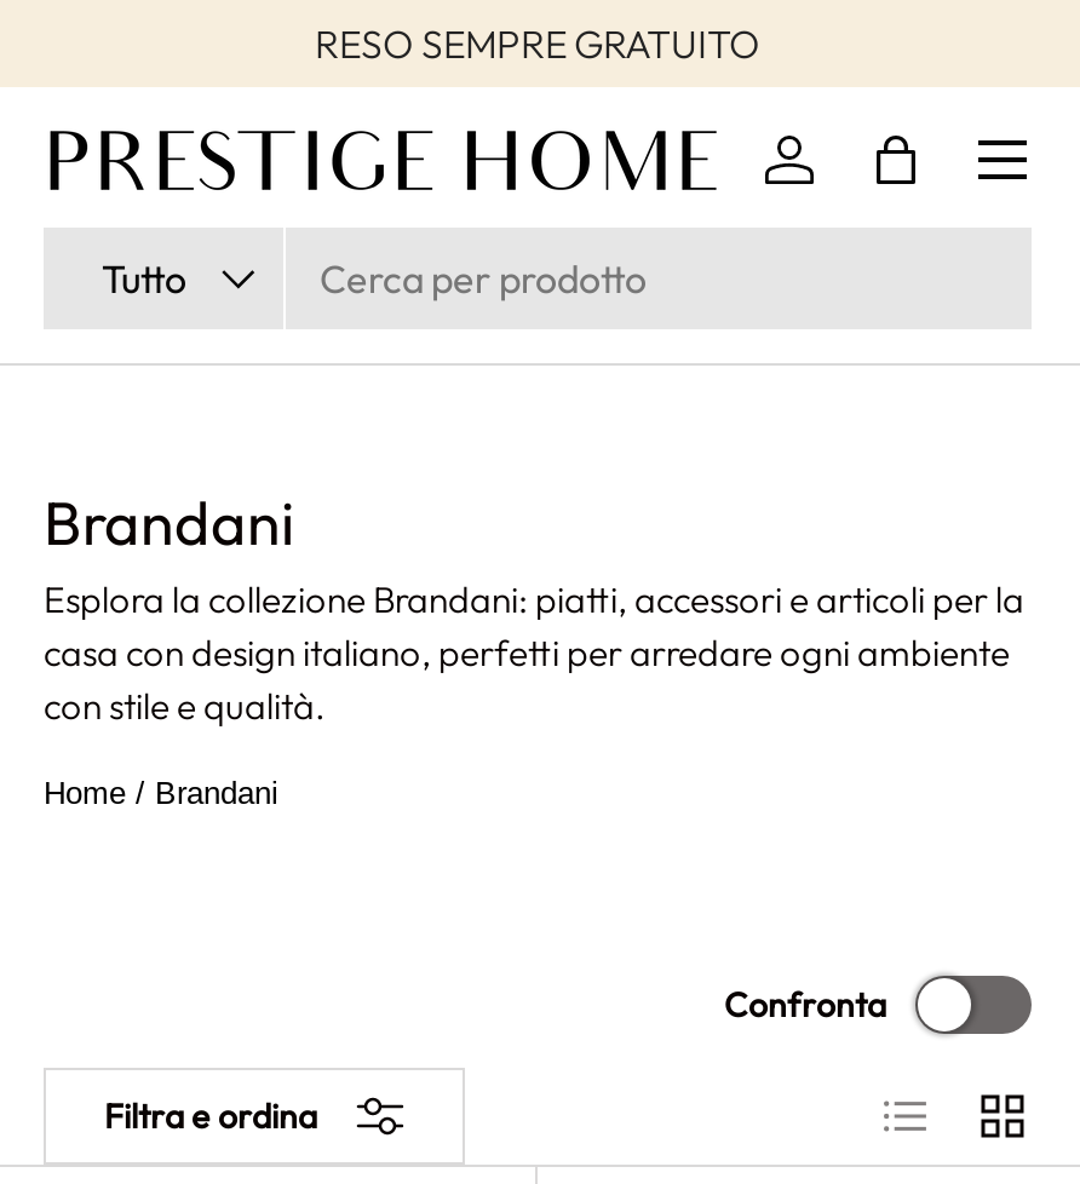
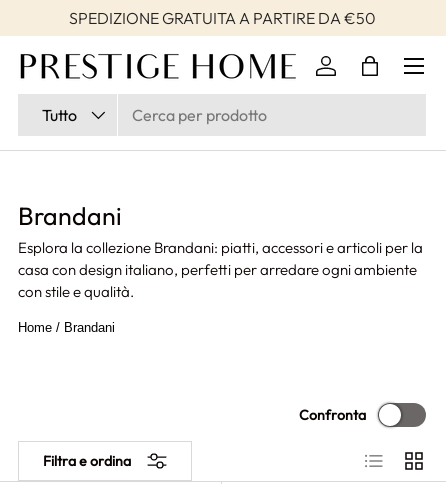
[315,19,760,68] RESO SEMPRE GRATUITO -> [68,8,375,28] SPEDIZIONE GRATUITA A PARTIRE DA €50

